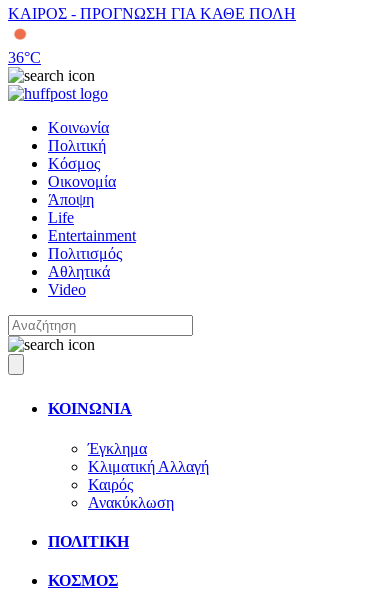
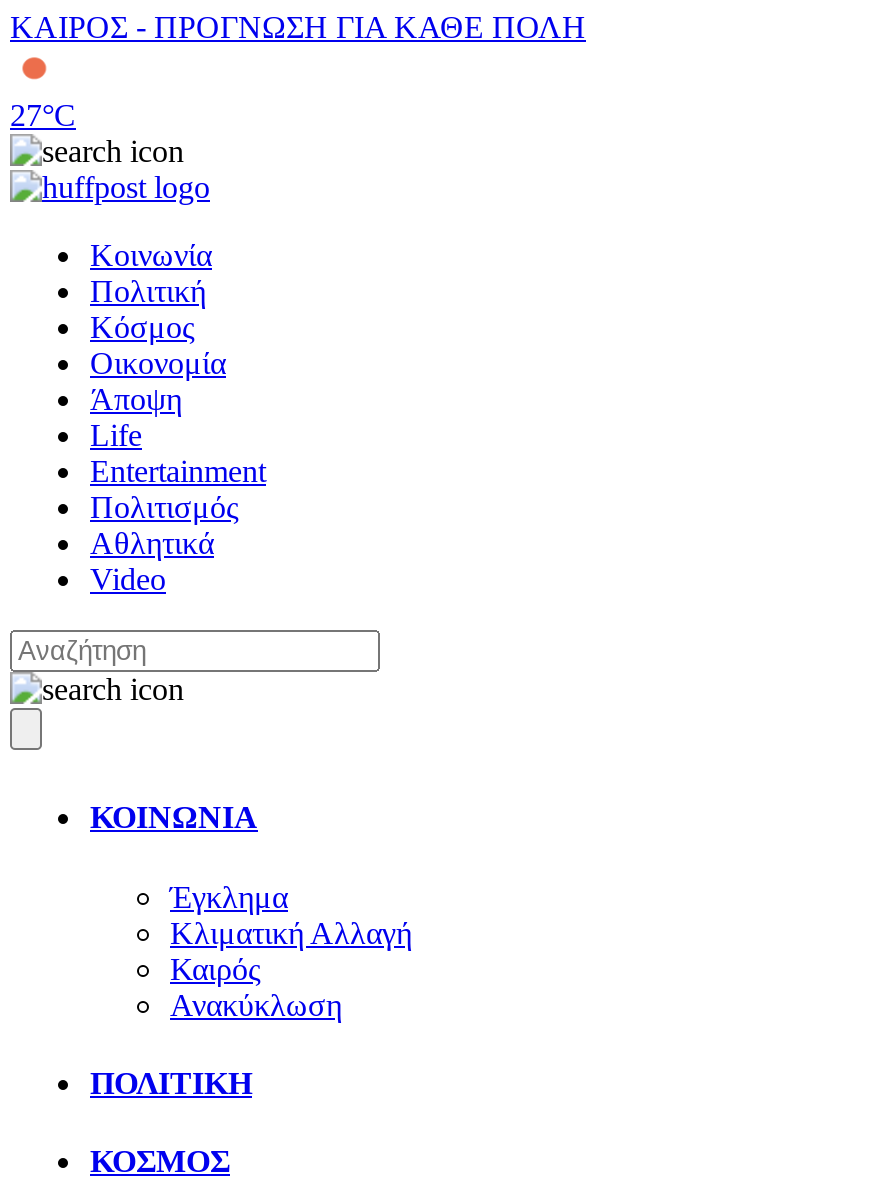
[8,49,41,66] 36°C -> [10,98,76,132] 27°C

